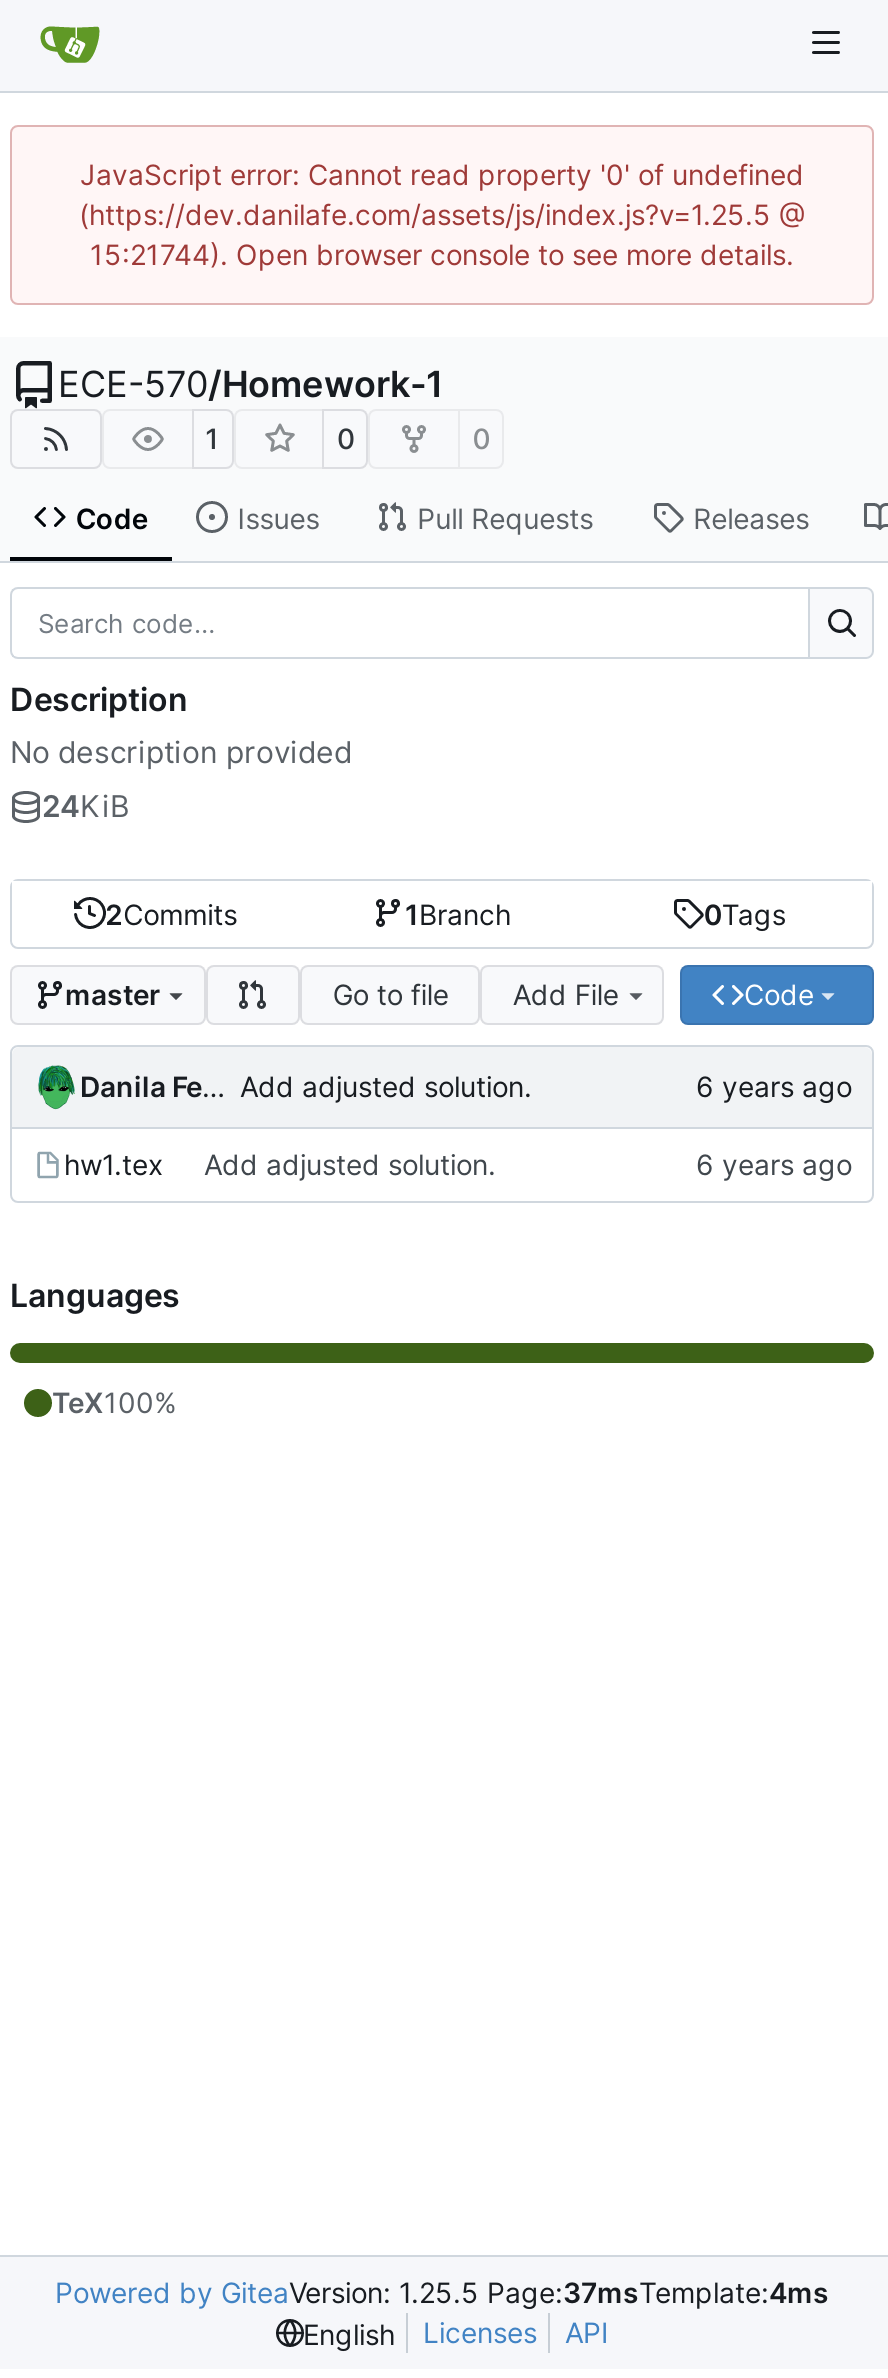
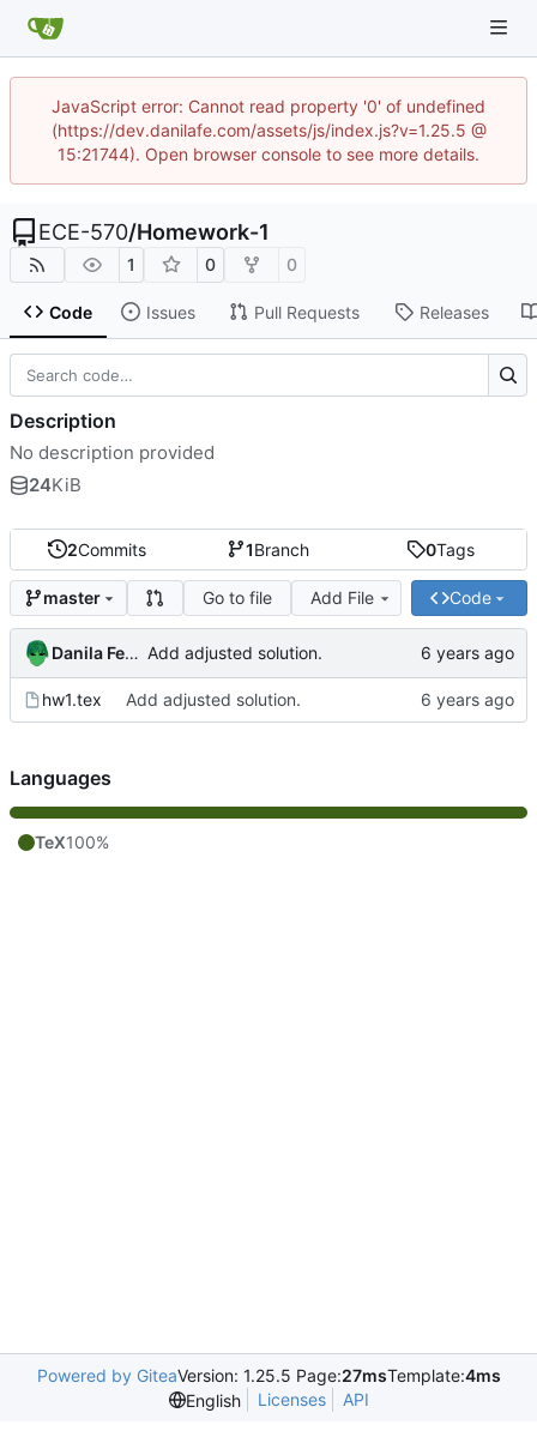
[55,2275,829,2309] Powered by GiteaVersion: 1.25.5 Page:37msTemplate:4ms -> [37,1365,500,1385] Powered by GiteaVersion: 1.25.5 Page:27msTemplate:4ms

